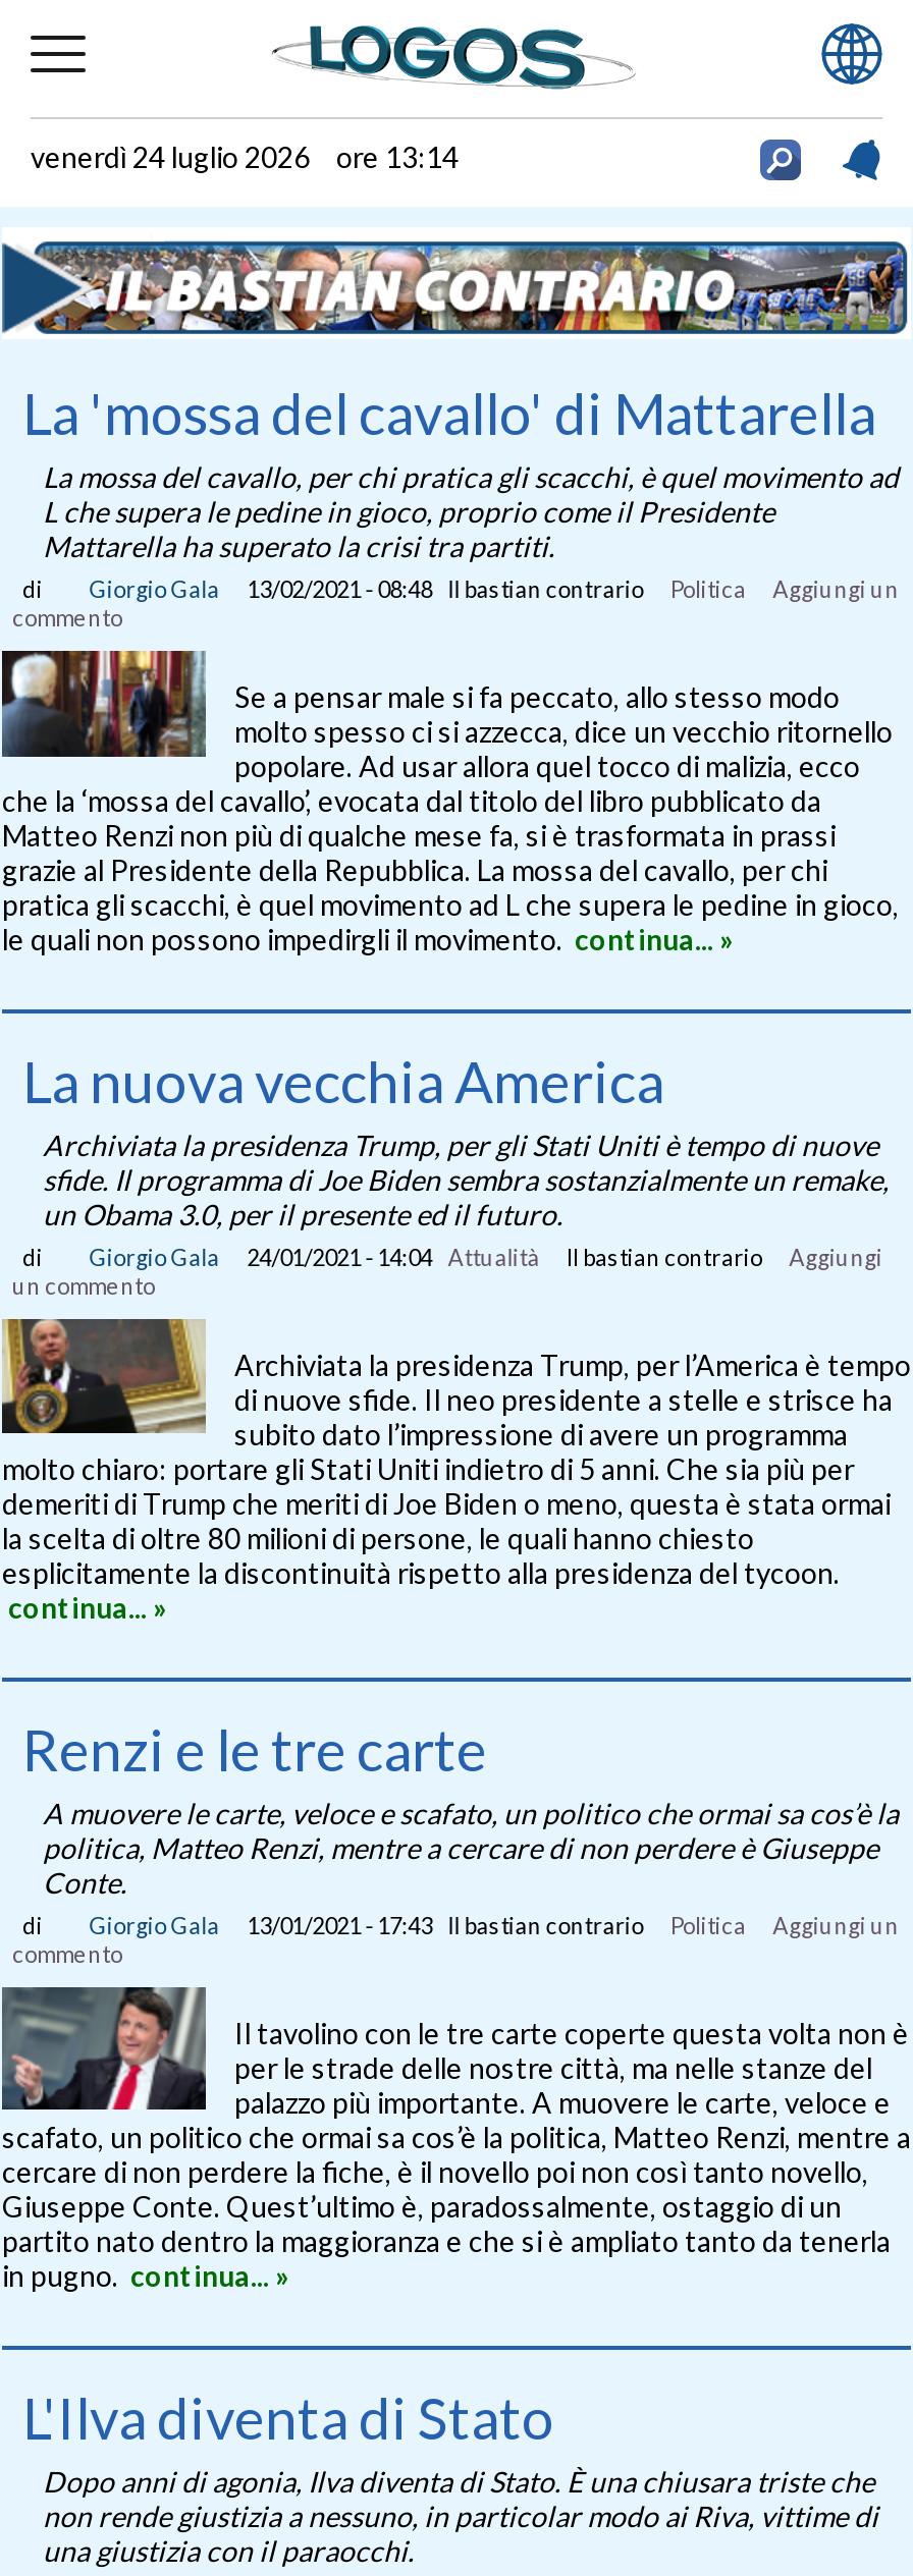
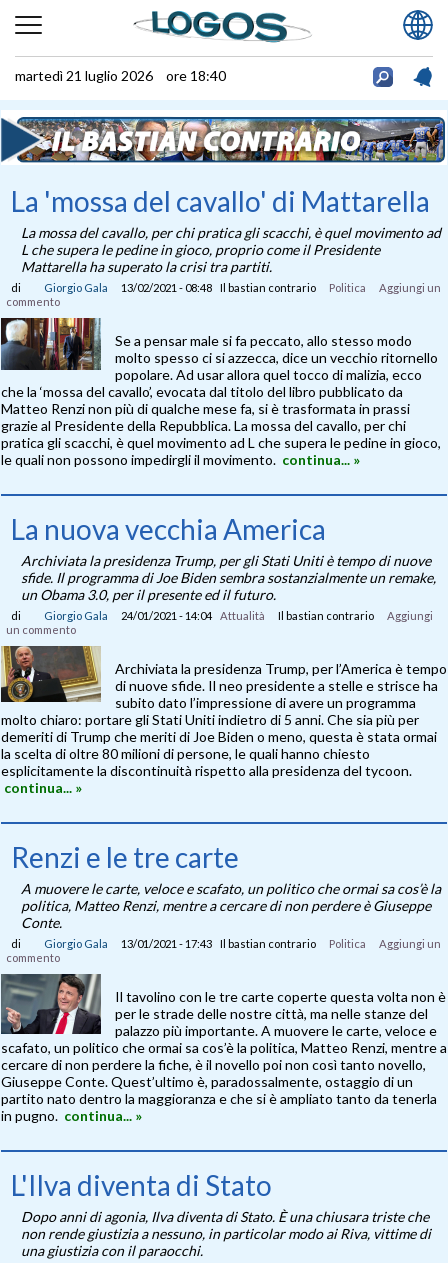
[31,139,459,173] venerdì 24 luglio 2026 ore 13:14 -> [15,66,226,83] martedì 21 luglio 2026 ore 18:40

